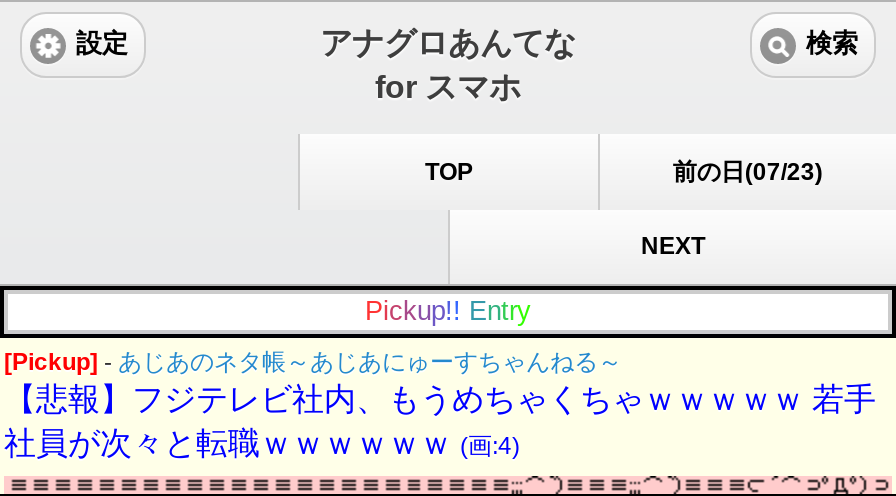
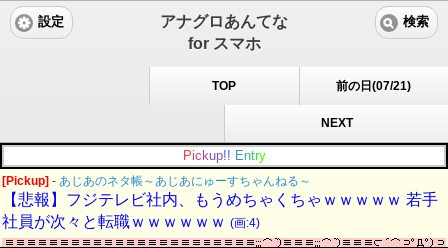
[673,158,823,186] 前の日(07/23) -> [336,79,411,93] 前の日(07/21)

